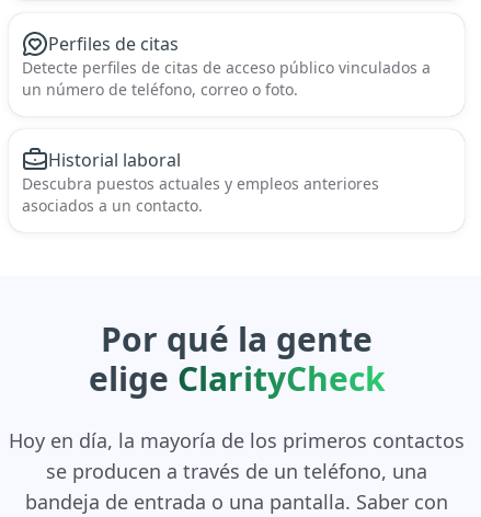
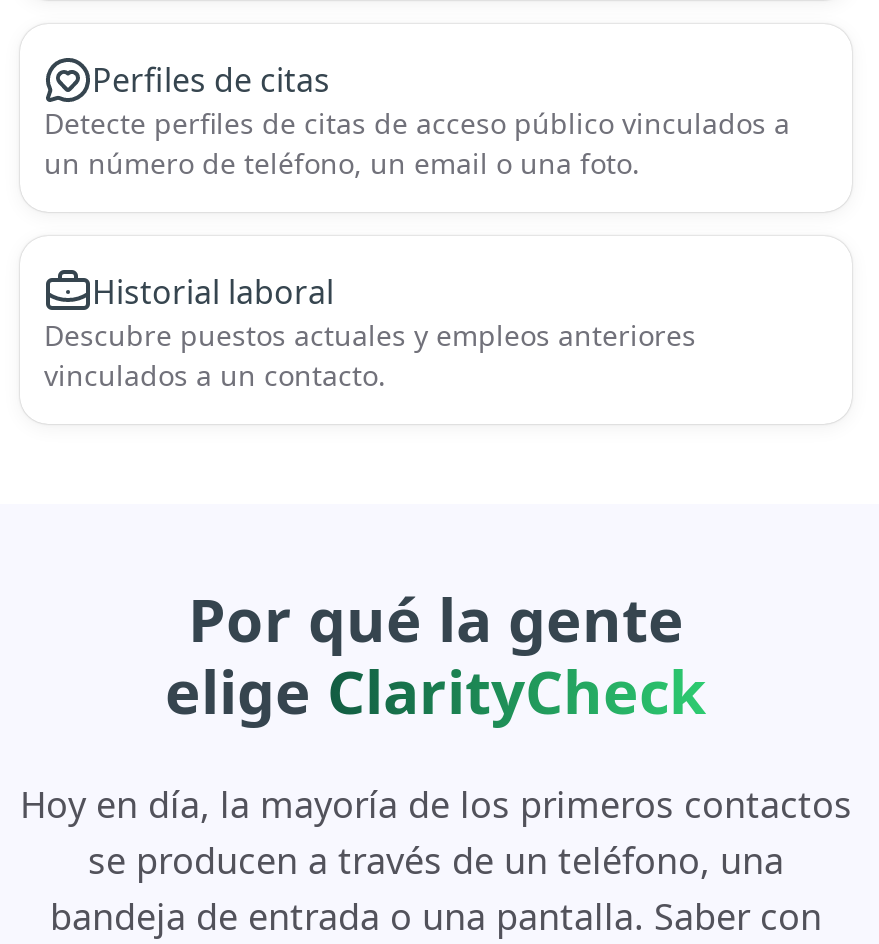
[22,79,298,100] un número de teléfono, correo o foto. -> [44,144,640,182] un número de teléfono, un email o una foto.
[22,173,379,194] Descubra puestos actuales y empleos anteriores -> [44,316,696,354] Descubre puestos actuales y empleos anteriores
[22,195,203,216] asociados a un contacto. -> [44,356,386,394] vinculados a un contacto.

